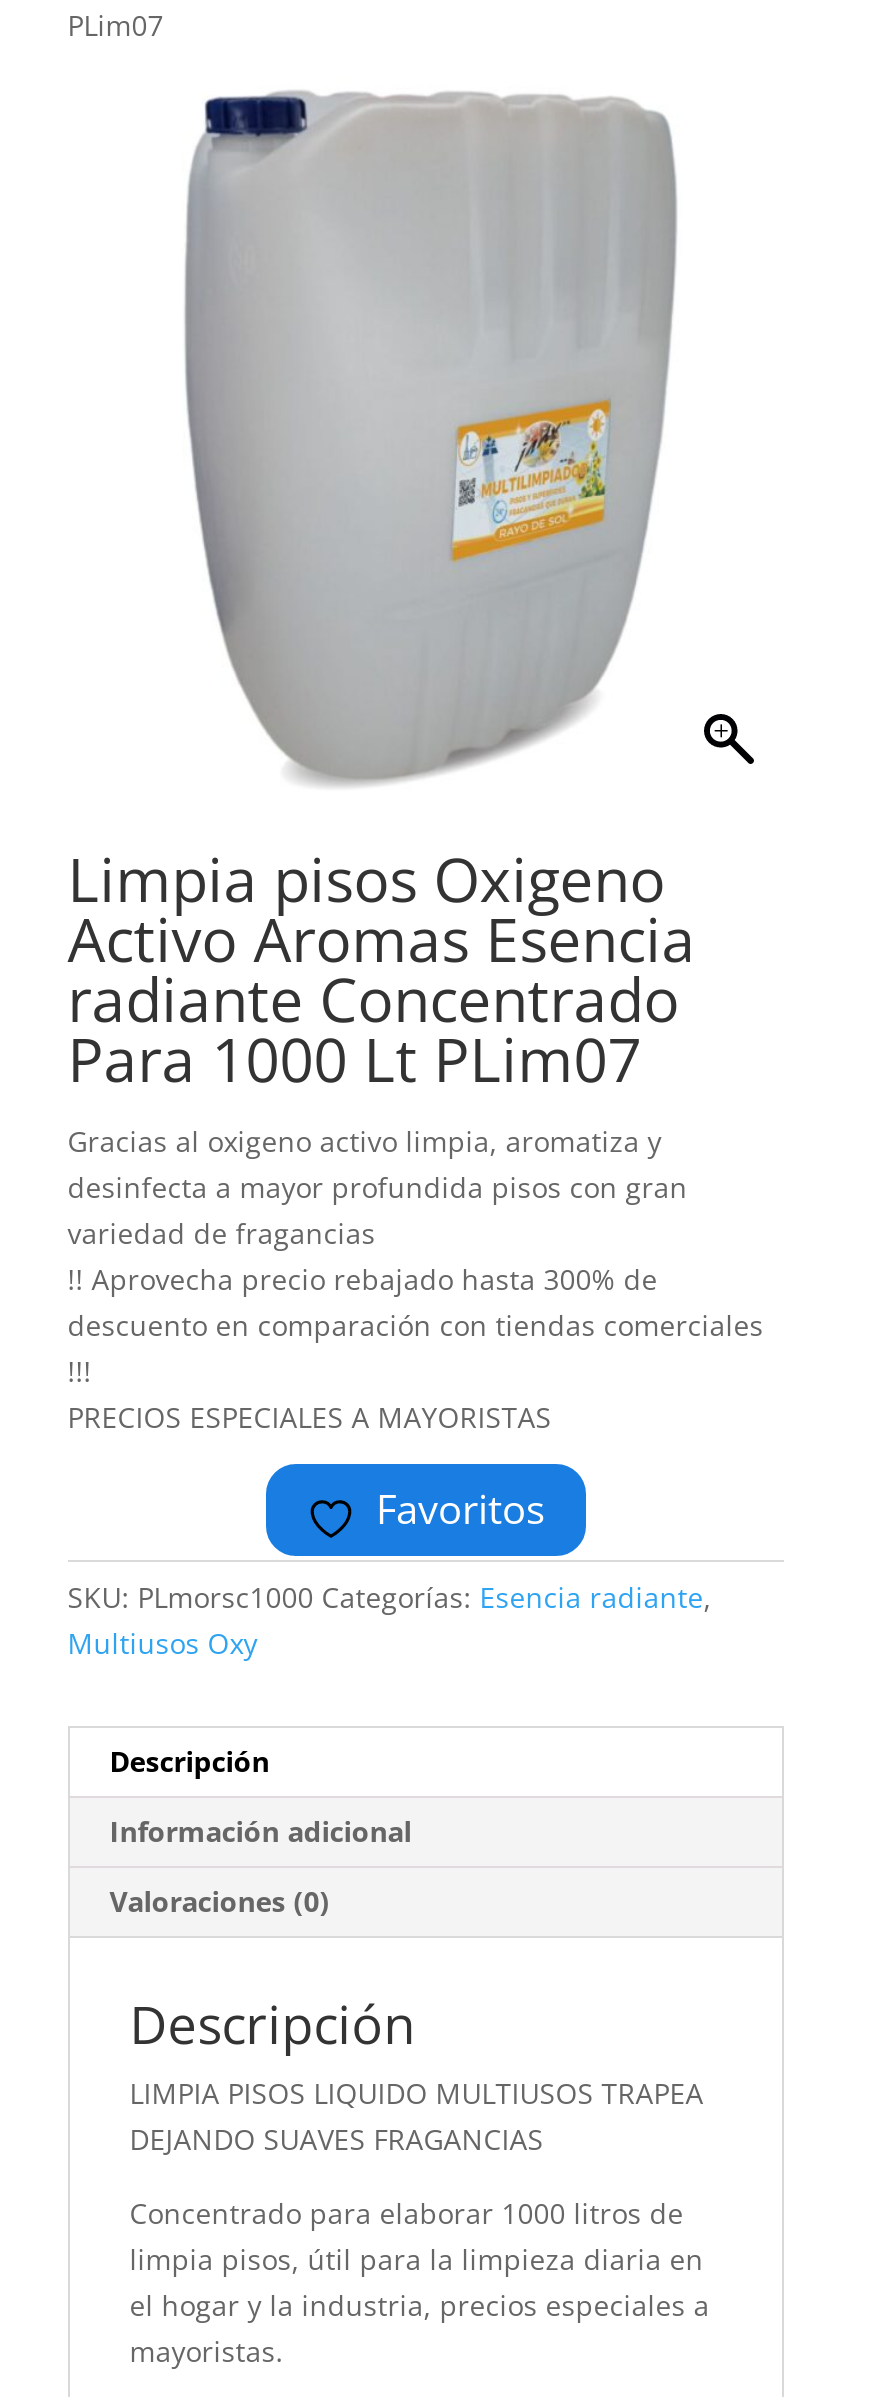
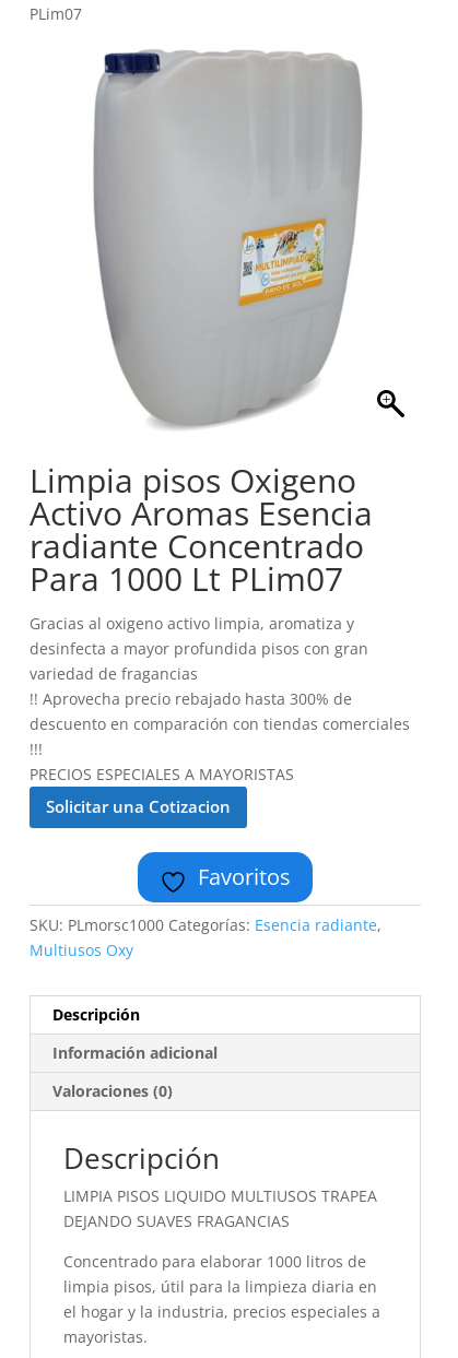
none -> [46,795,230,817] Solicitar una Cotizacion

